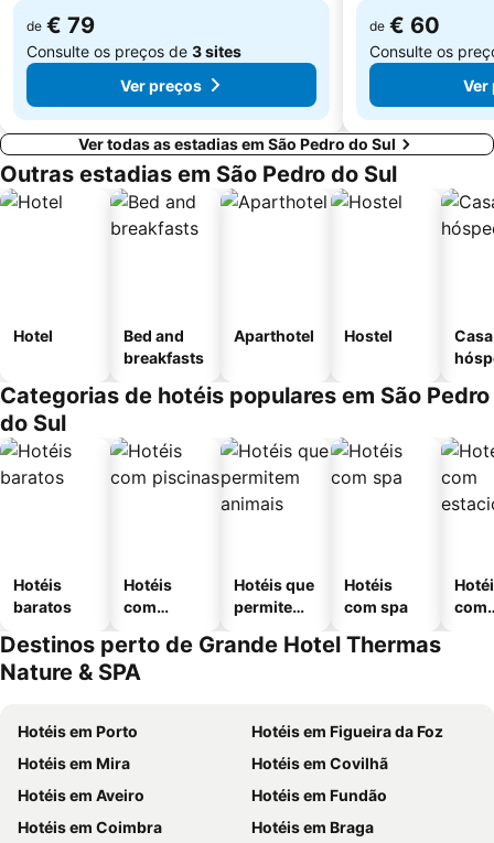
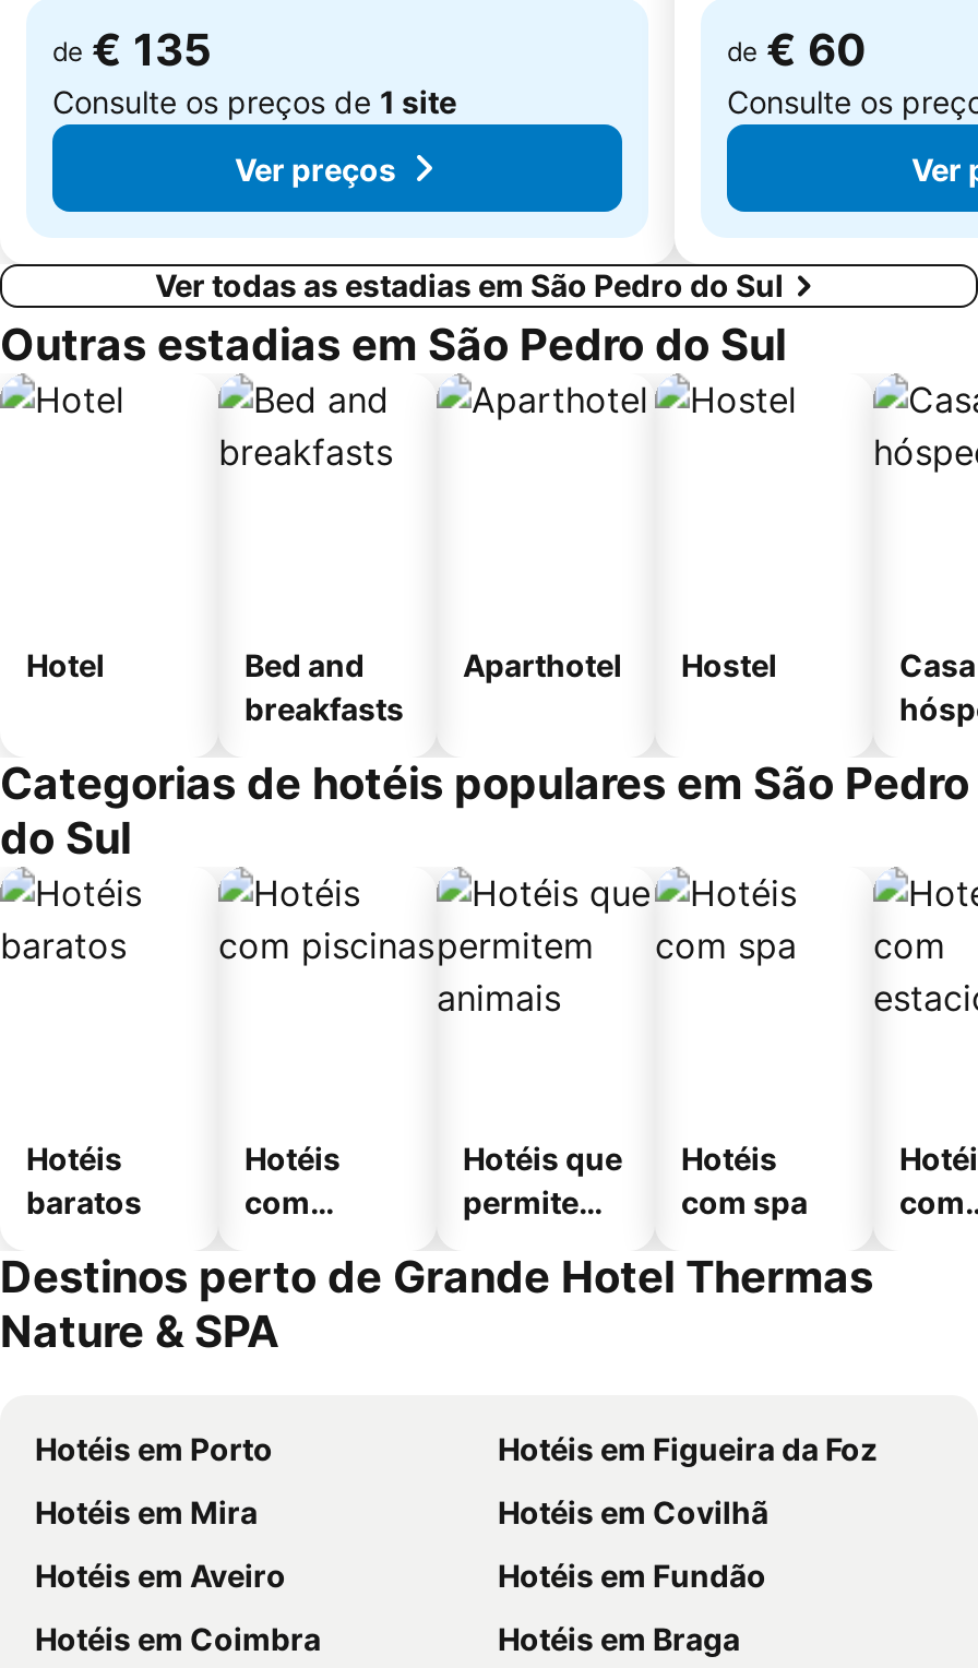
[26,12,241,61] de € 79 | Consulte os preços de 3 sites -> [52,24,456,120] de € 135 | Consulte os preços de 1 site

